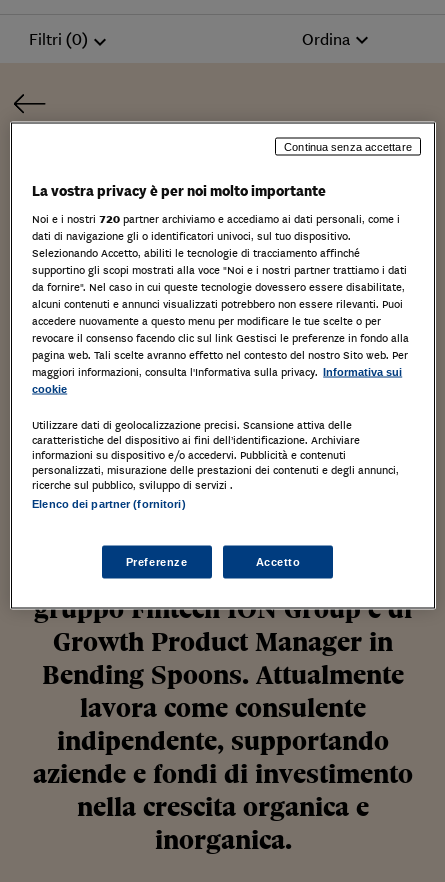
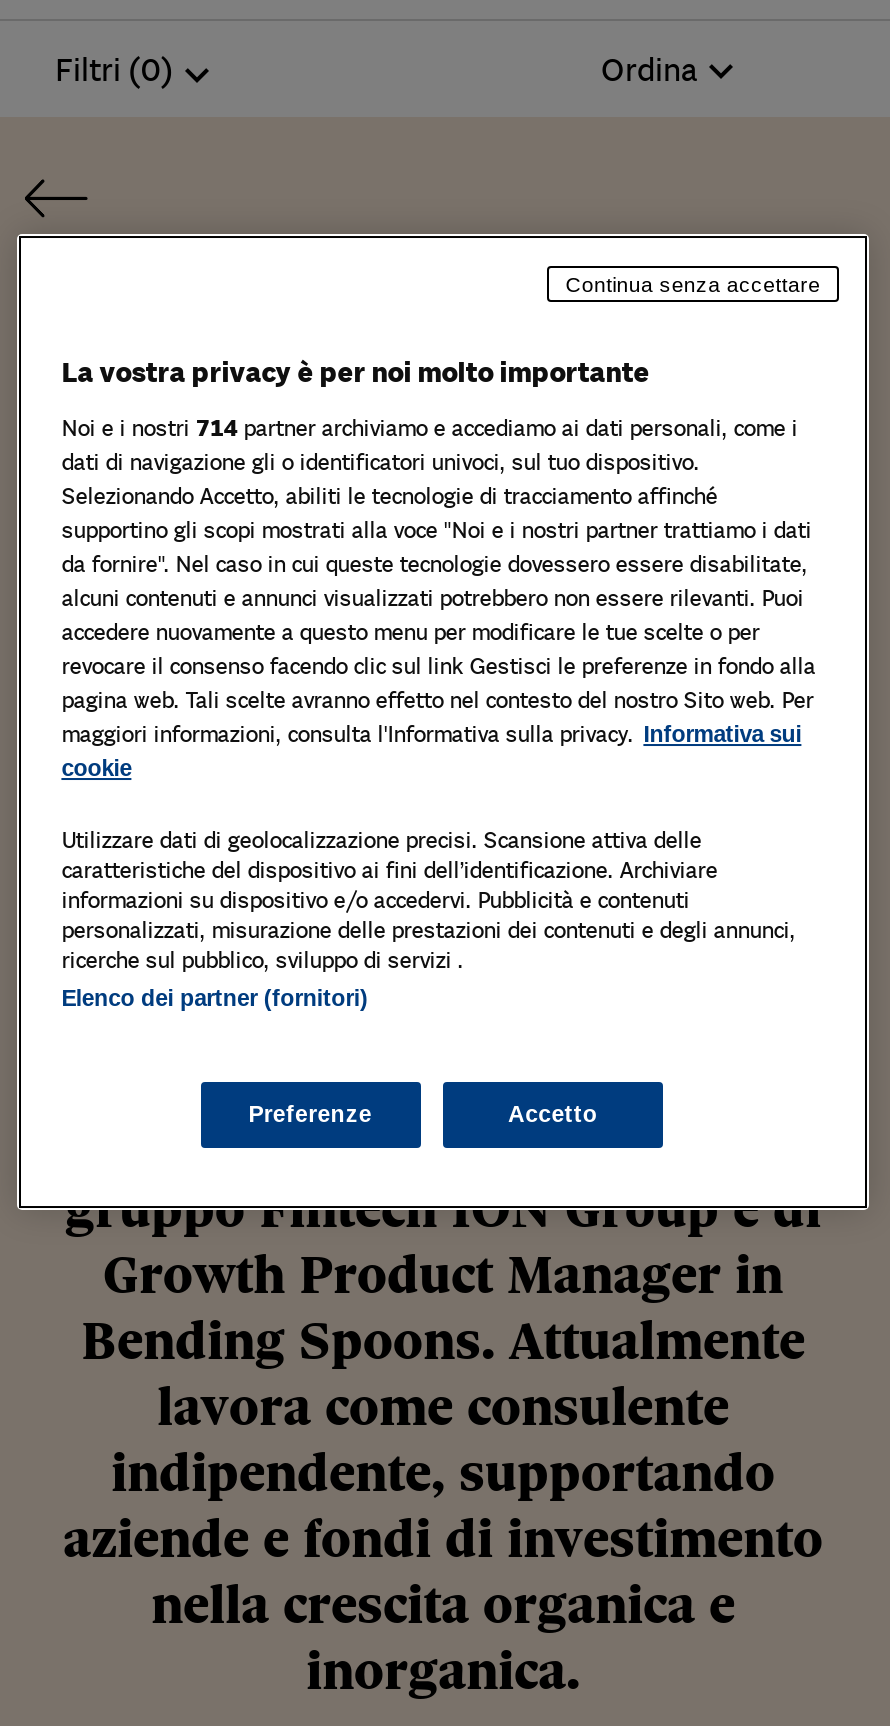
[32,211,400,225] Noi e i nostri 720 partner archiviamo e accediamo ai dati personali, come i -> [61,414,797,442] Noi e i nostri 714 partner archiviamo e accediamo ai dati personali, come i

